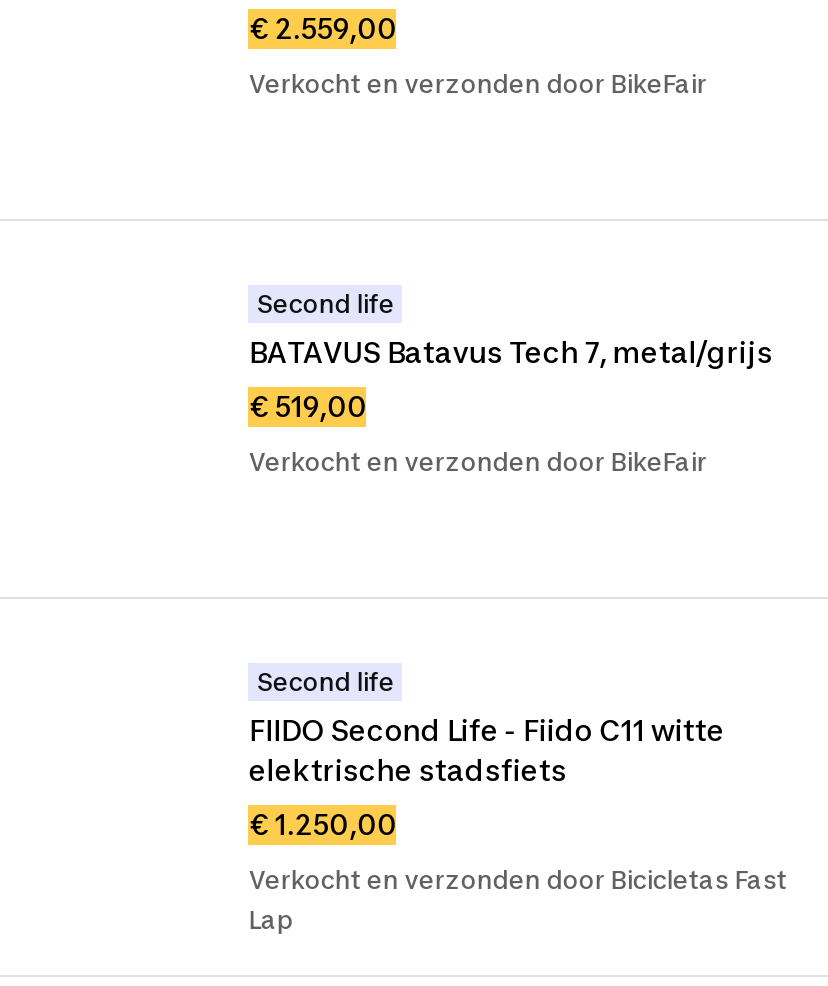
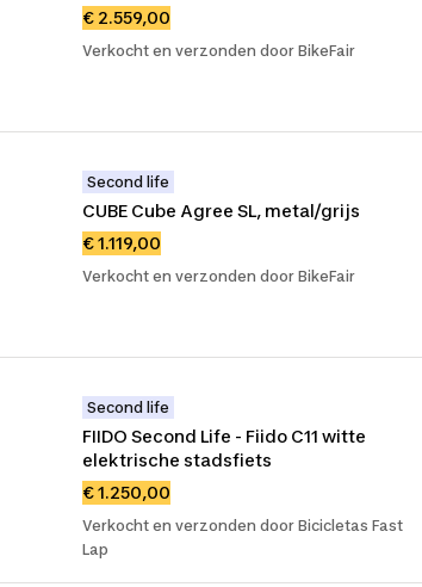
[249,335,773,369] BATAVUS Batavus Tech 7, metal/grijs -> [83,200,360,221] CUBE Cube Agree SL, metal/grijs
[249,389,367,423] € 519,00 -> [83,233,161,253] € 1.119,00

